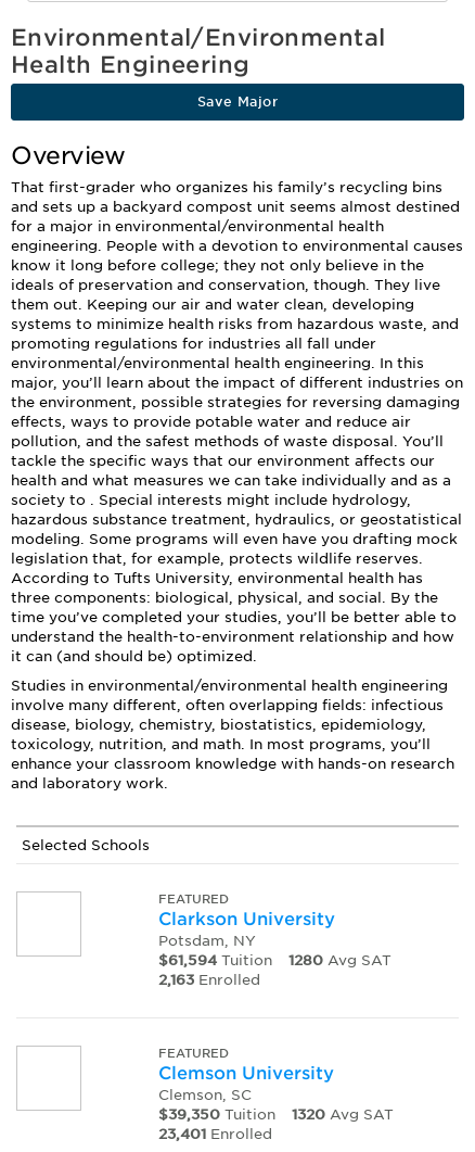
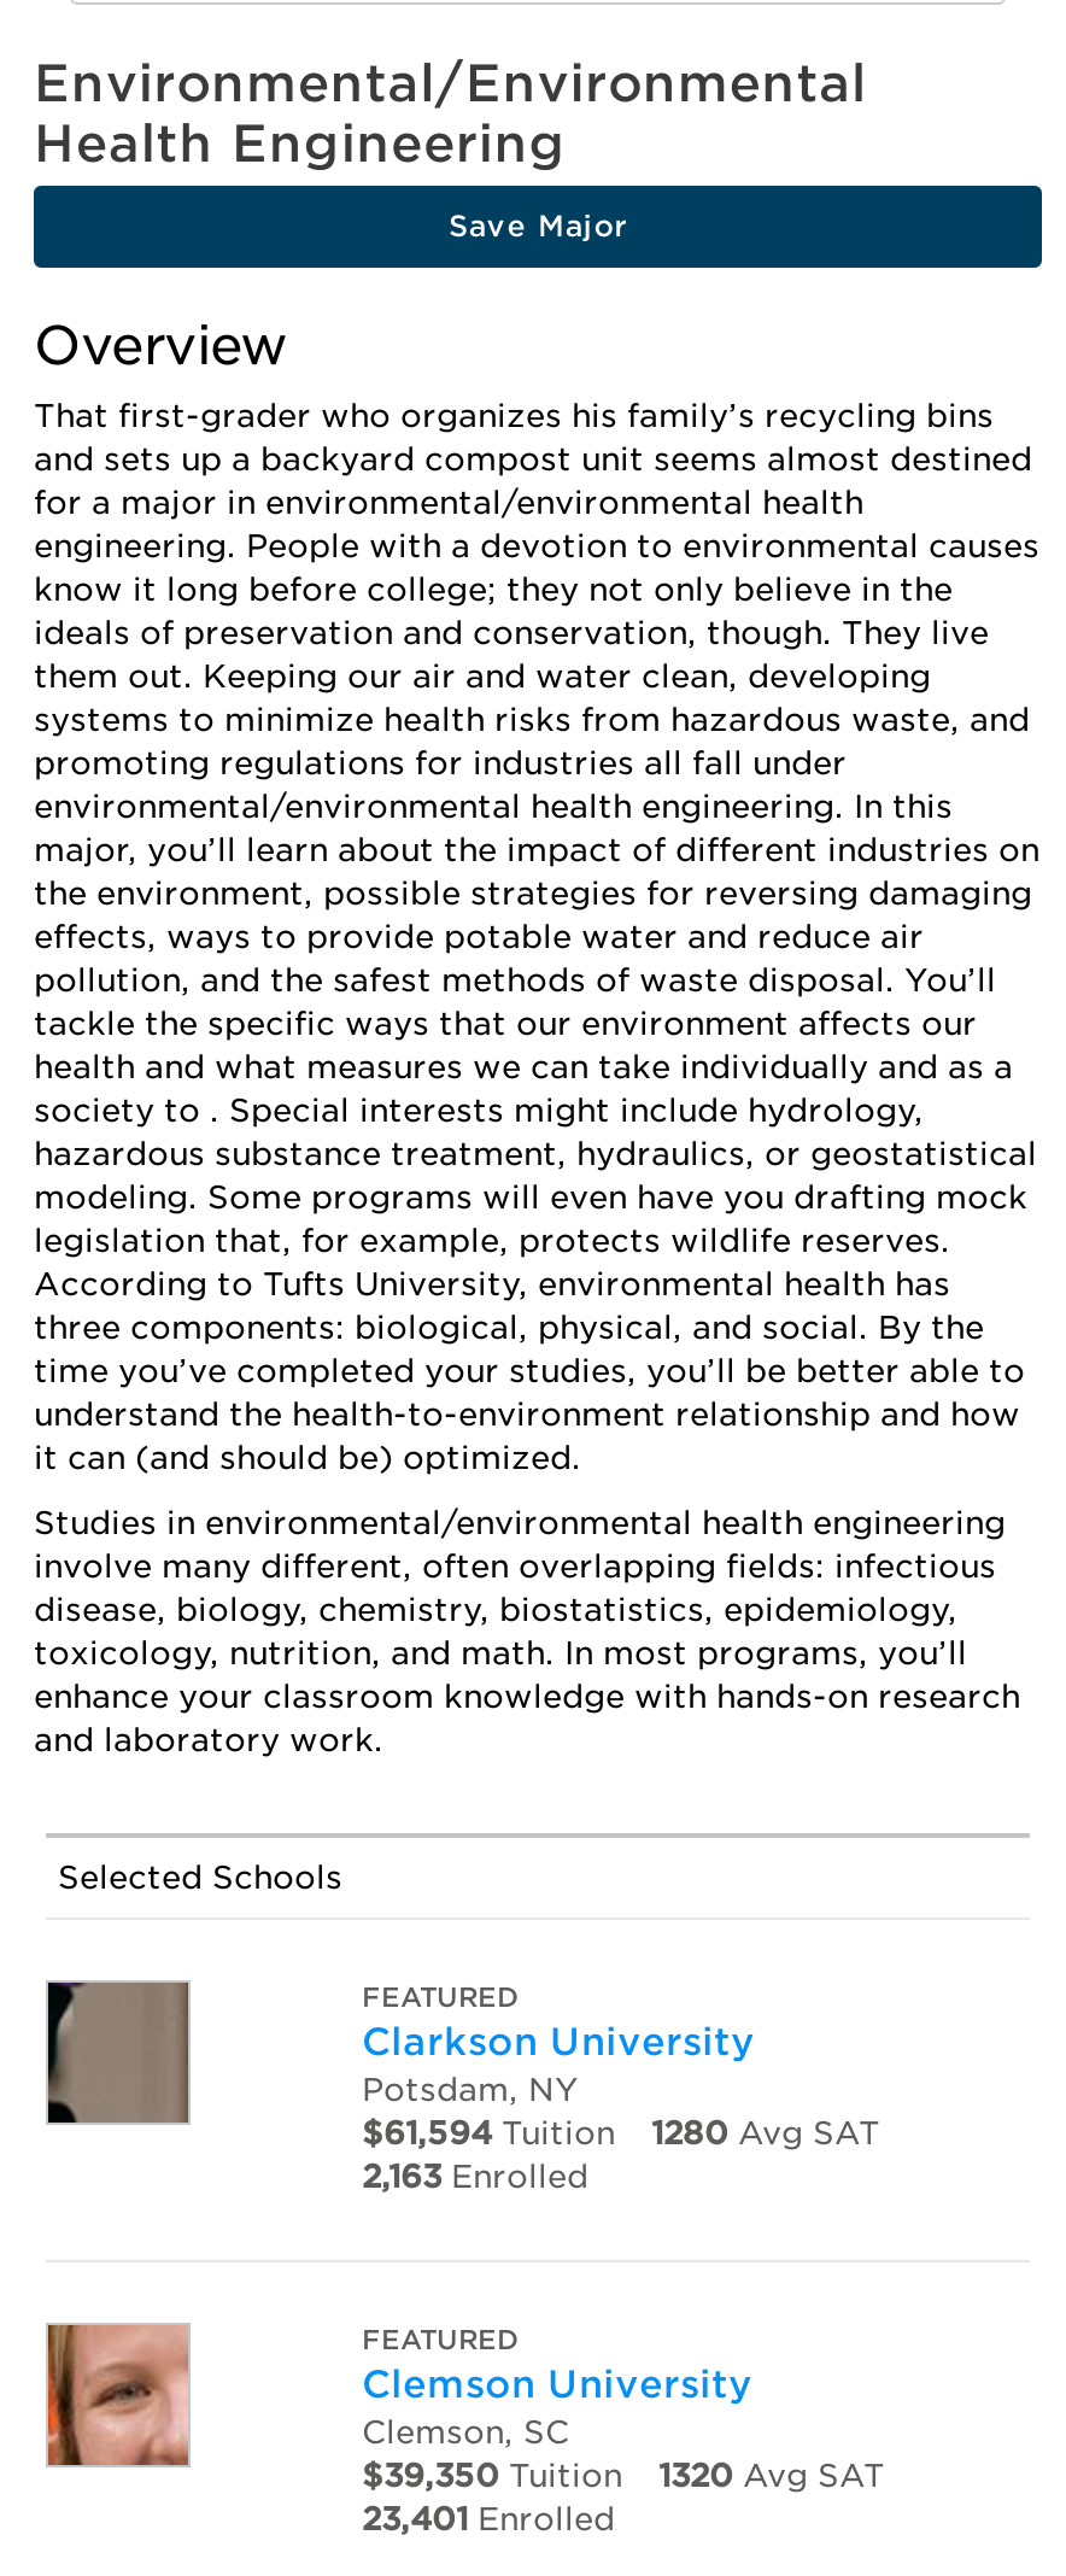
none -> [46,1980,191,2125] [image]
none -> [46,2323,191,2467] [image]

